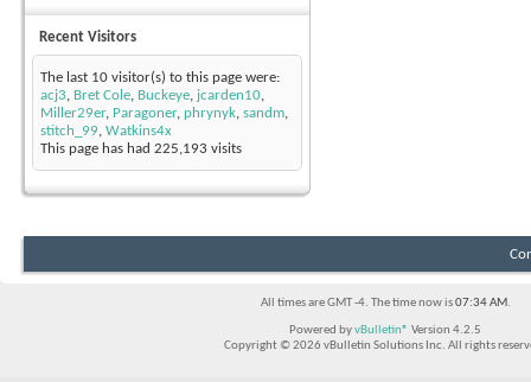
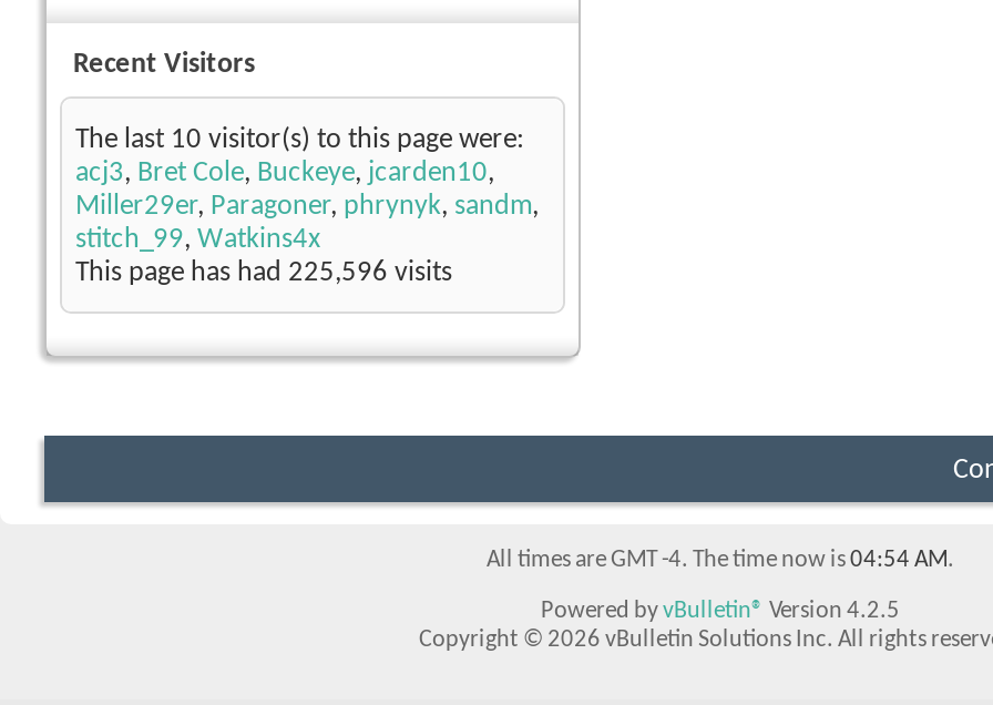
[40,142,242,157] This page has had 225,193 visits -> [75,259,452,288] This page has had 225,596 visits
[260,297,510,310] All times are GMT -4. The time now is 07:34 AM. -> [487,550,954,574] All times are GMT -4. The time now is 04:54 AM.

